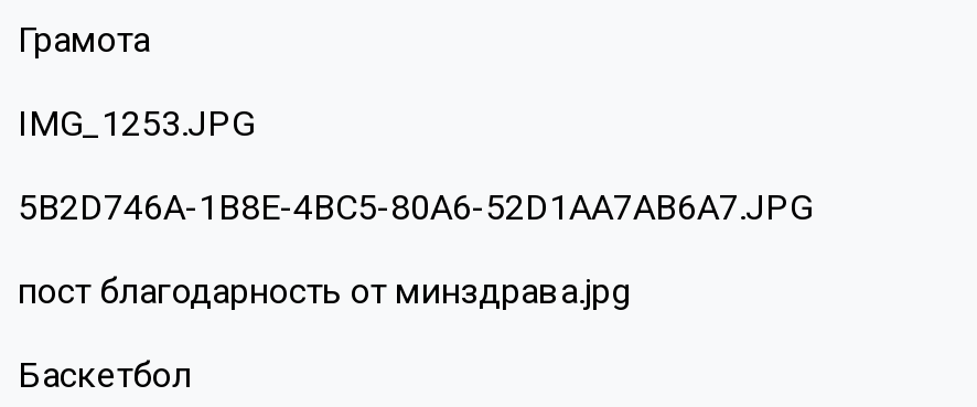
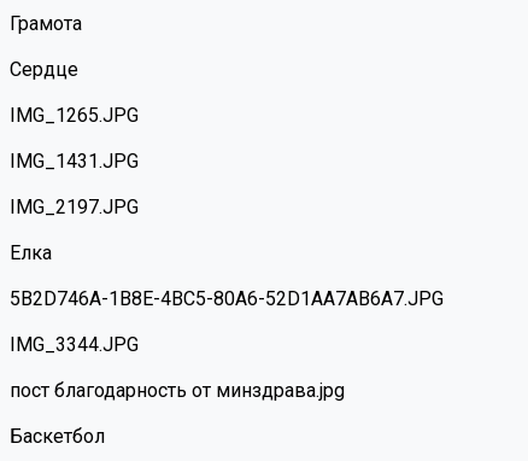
[18,102,254,144] IMG_1253.JPG -> [10,58,139,264] Сердце | IMG_1265.JPG | IMG_1431.JPG | IMG_2197.JPG | Елка
none -> [10,333,139,356] IMG_3344.JPG

